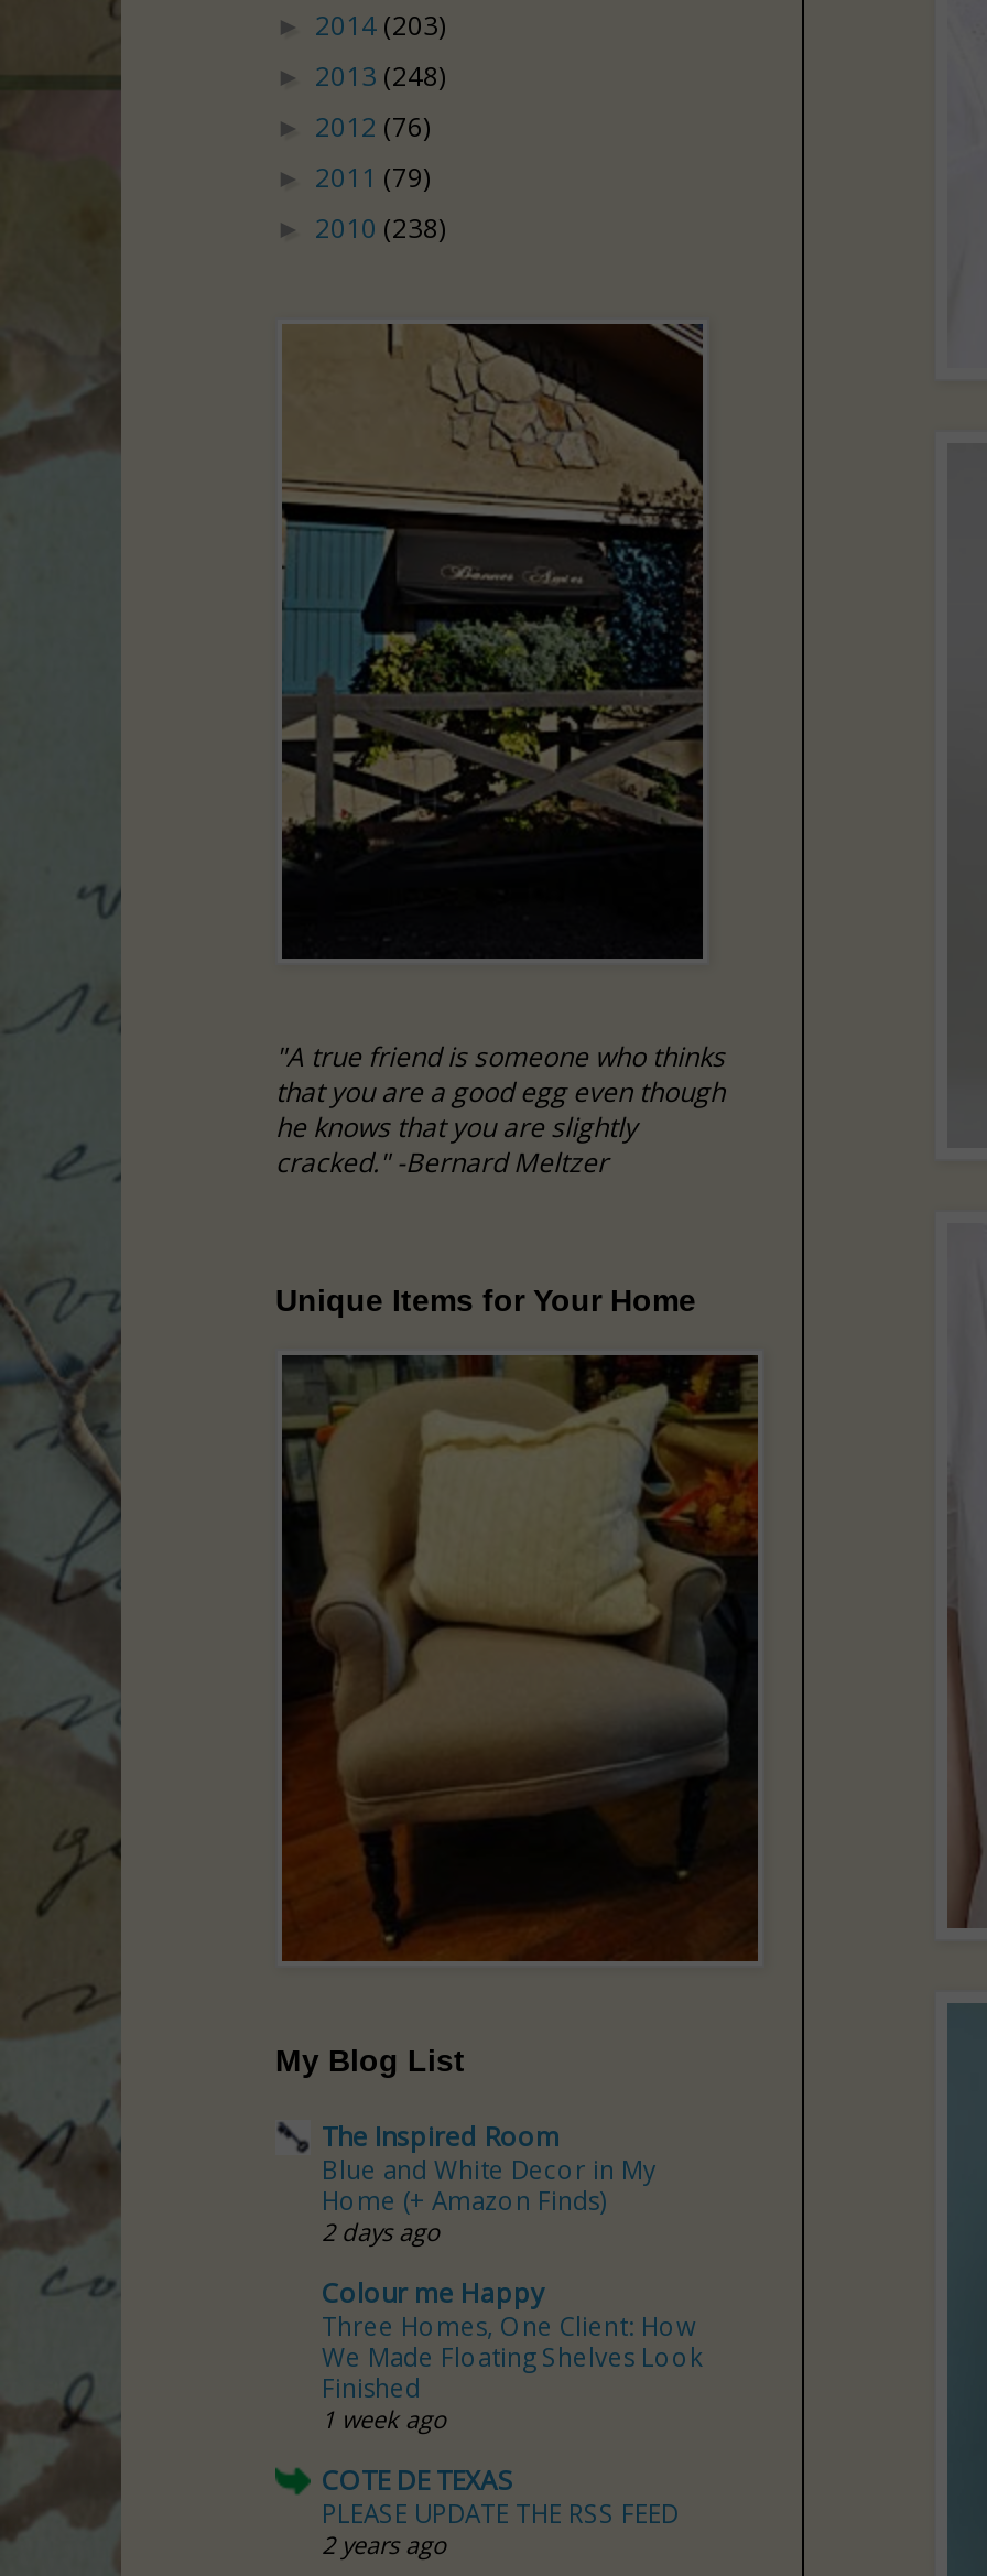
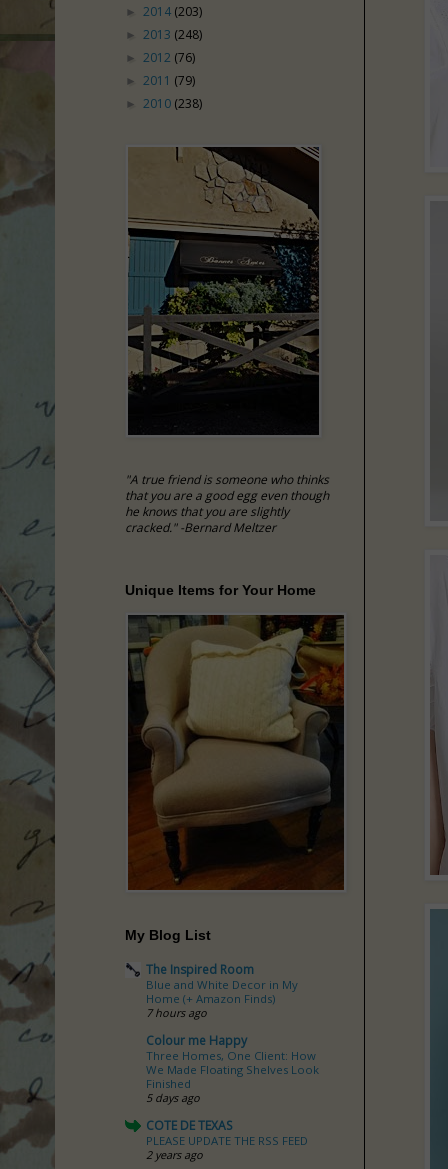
[322,2215,441,2248] 2 days ago -> [146,1005,207,1020] 7 hours ago
[322,2402,447,2435] 1 week ago -> [146,1090,200,1105] 5 days ago

